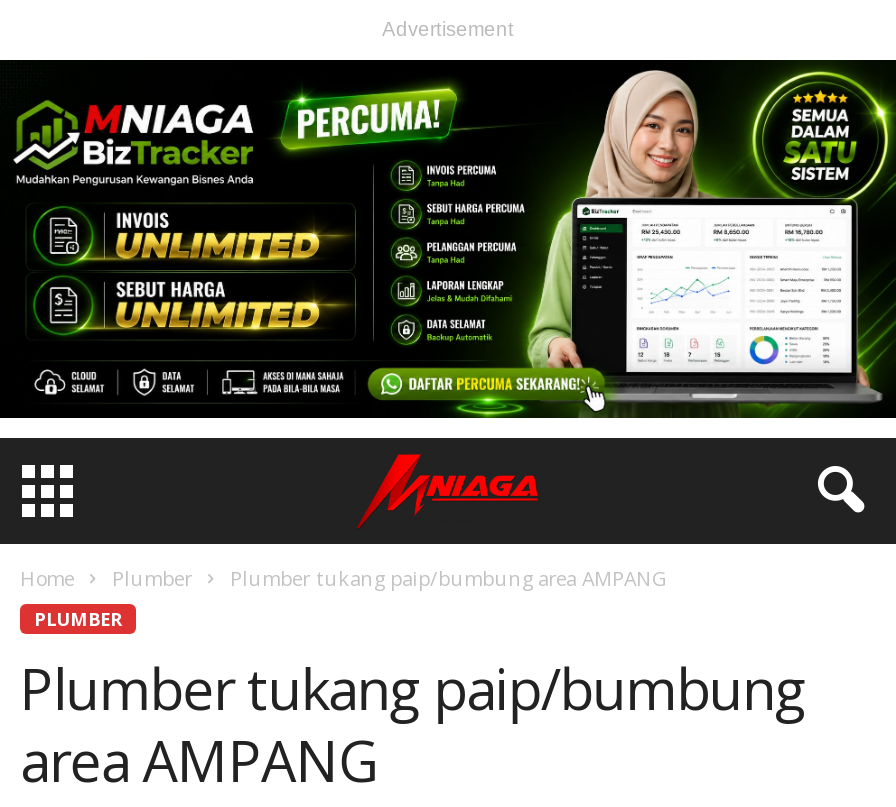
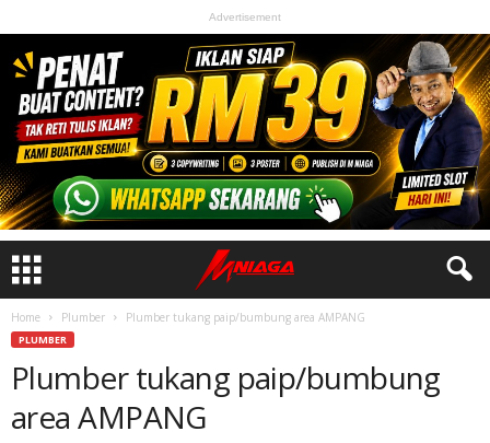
[6,60,890,420] [image] -> [3,34,487,231] [image]

